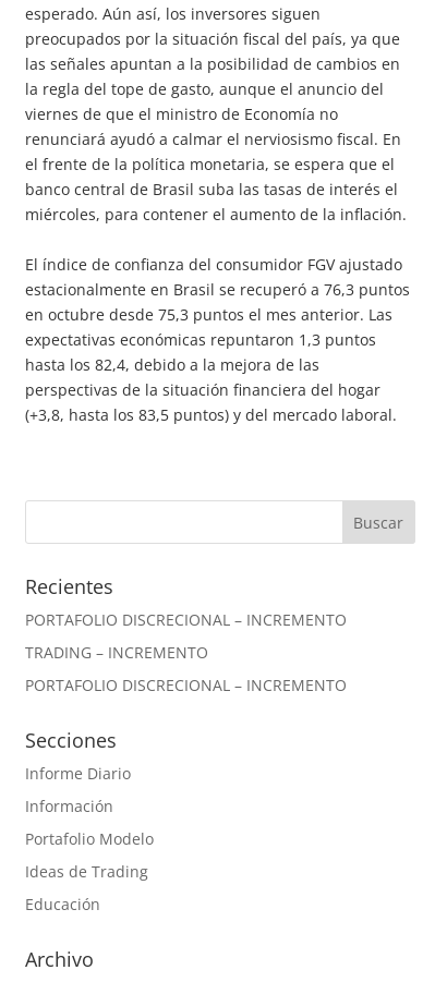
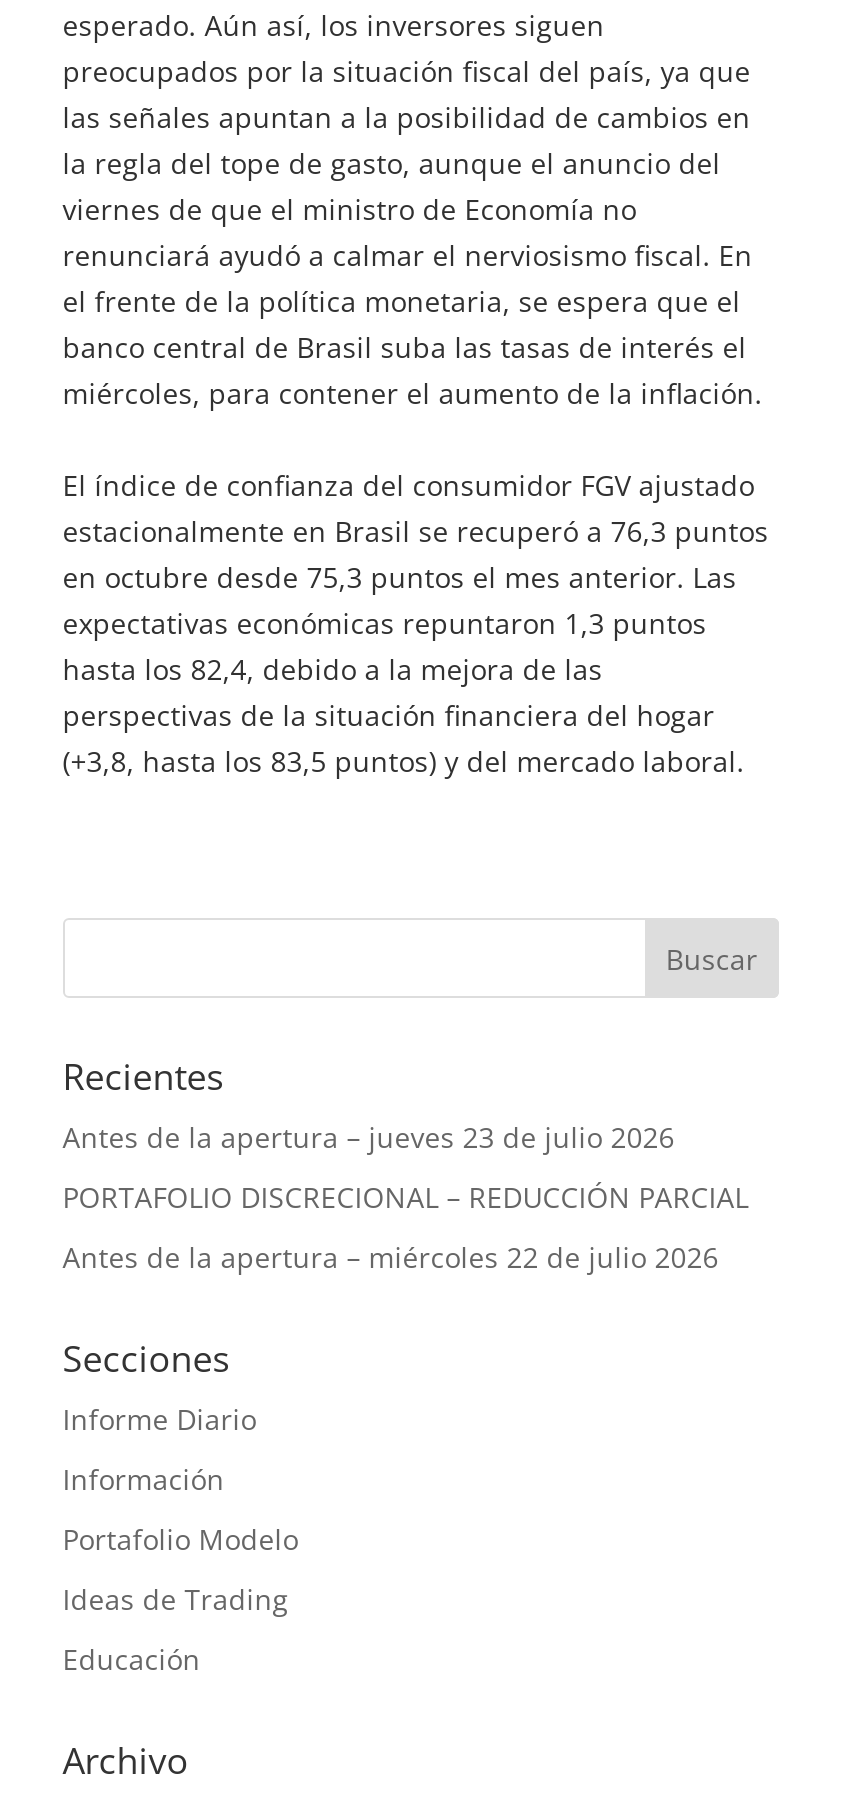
[25,609,346,630] PORTAFOLIO DISCRECIONAL – INCREMENTO -> [63,1118,675,1156] Antes de la apertura – jueves 23 de julio 2026
[25,642,208,663] TRADING – INCREMENTO -> [63,1178,749,1216] PORTAFOLIO DISCRECIONAL – REDUCCIÓN PARCIAL
[25,675,346,695] PORTAFOLIO DISCRECIONAL – INCREMENTO -> [63,1238,719,1276] Antes de la apertura – miércoles 22 de julio 2026

